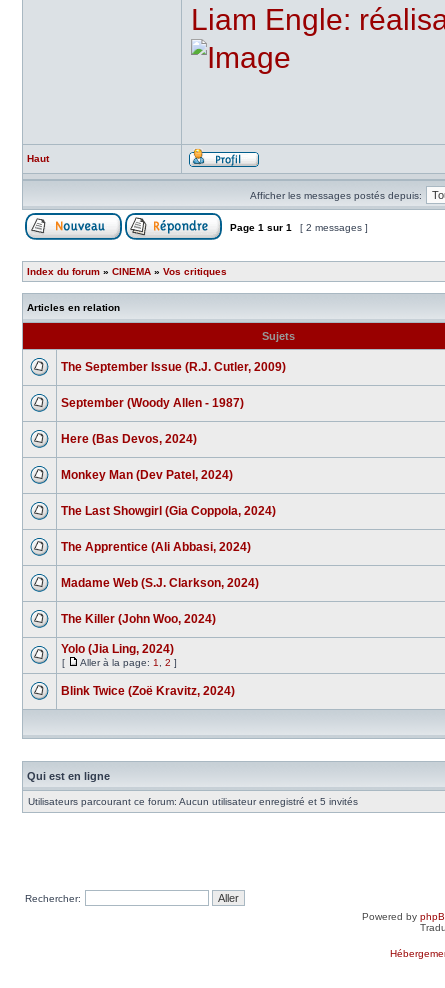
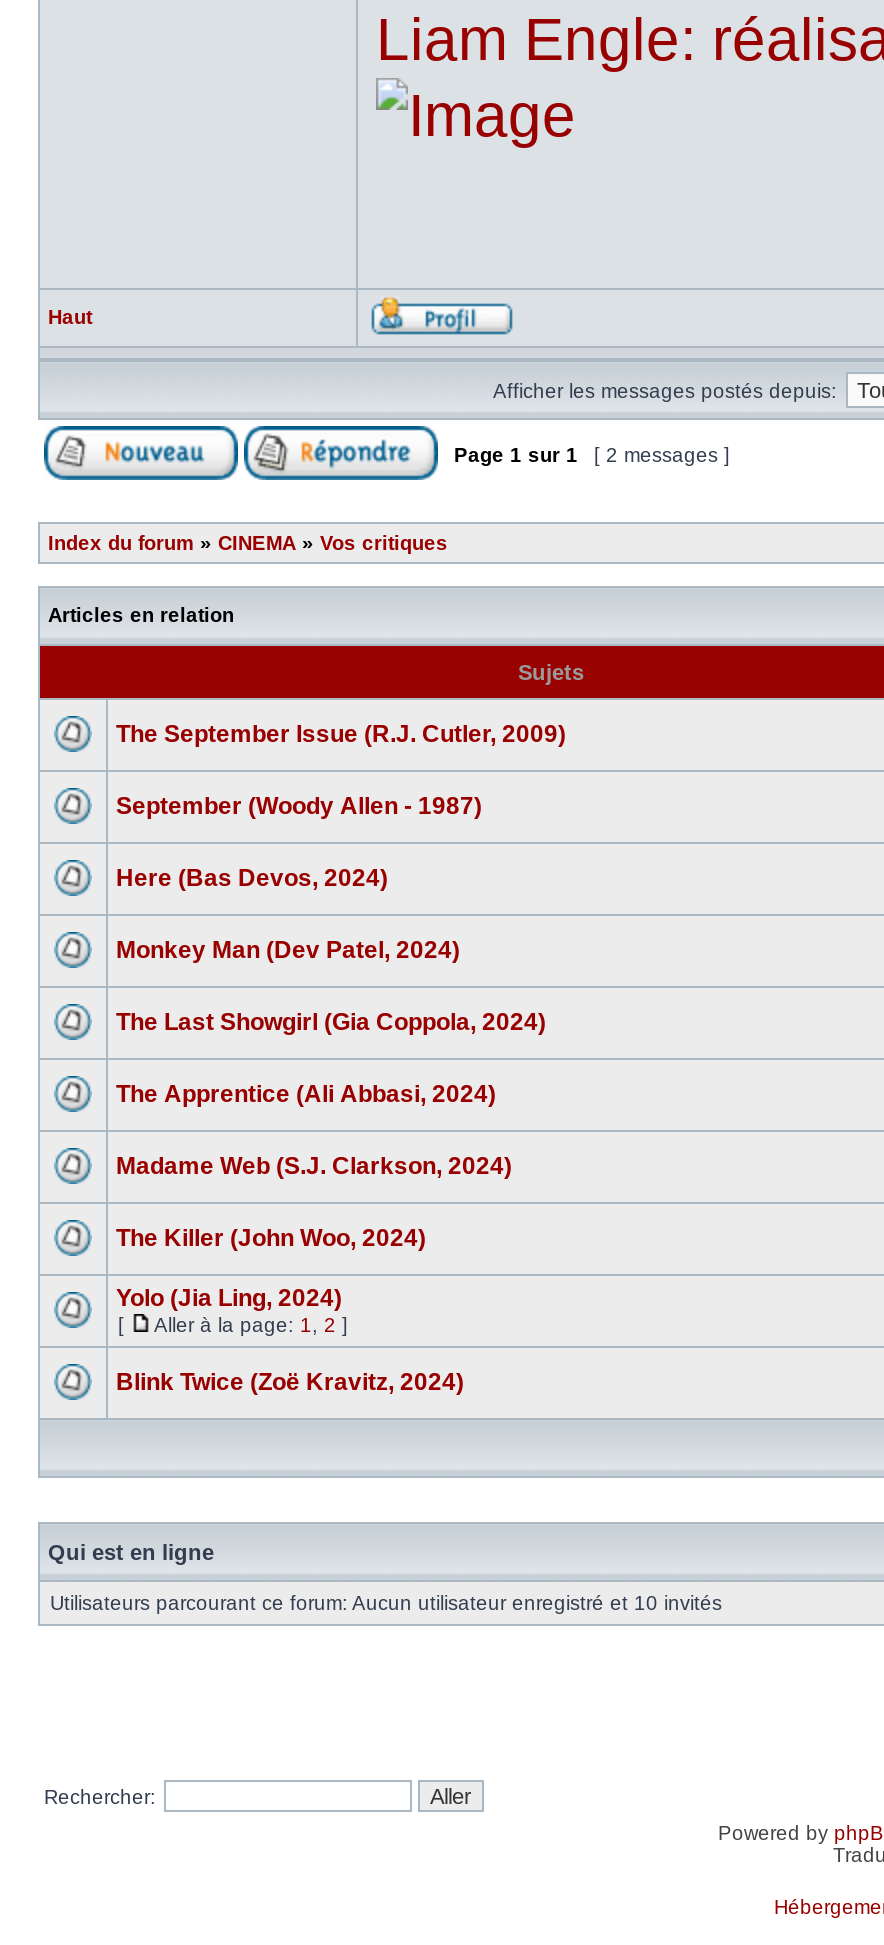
[28,796,358,807] Utilisateurs parcourant ce forum: Aucun utilisateur enregistré et 5 invités -> [50,1592,722,1614] Utilisateurs parcourant ce forum: Aucun utilisateur enregistré et 10 invités

